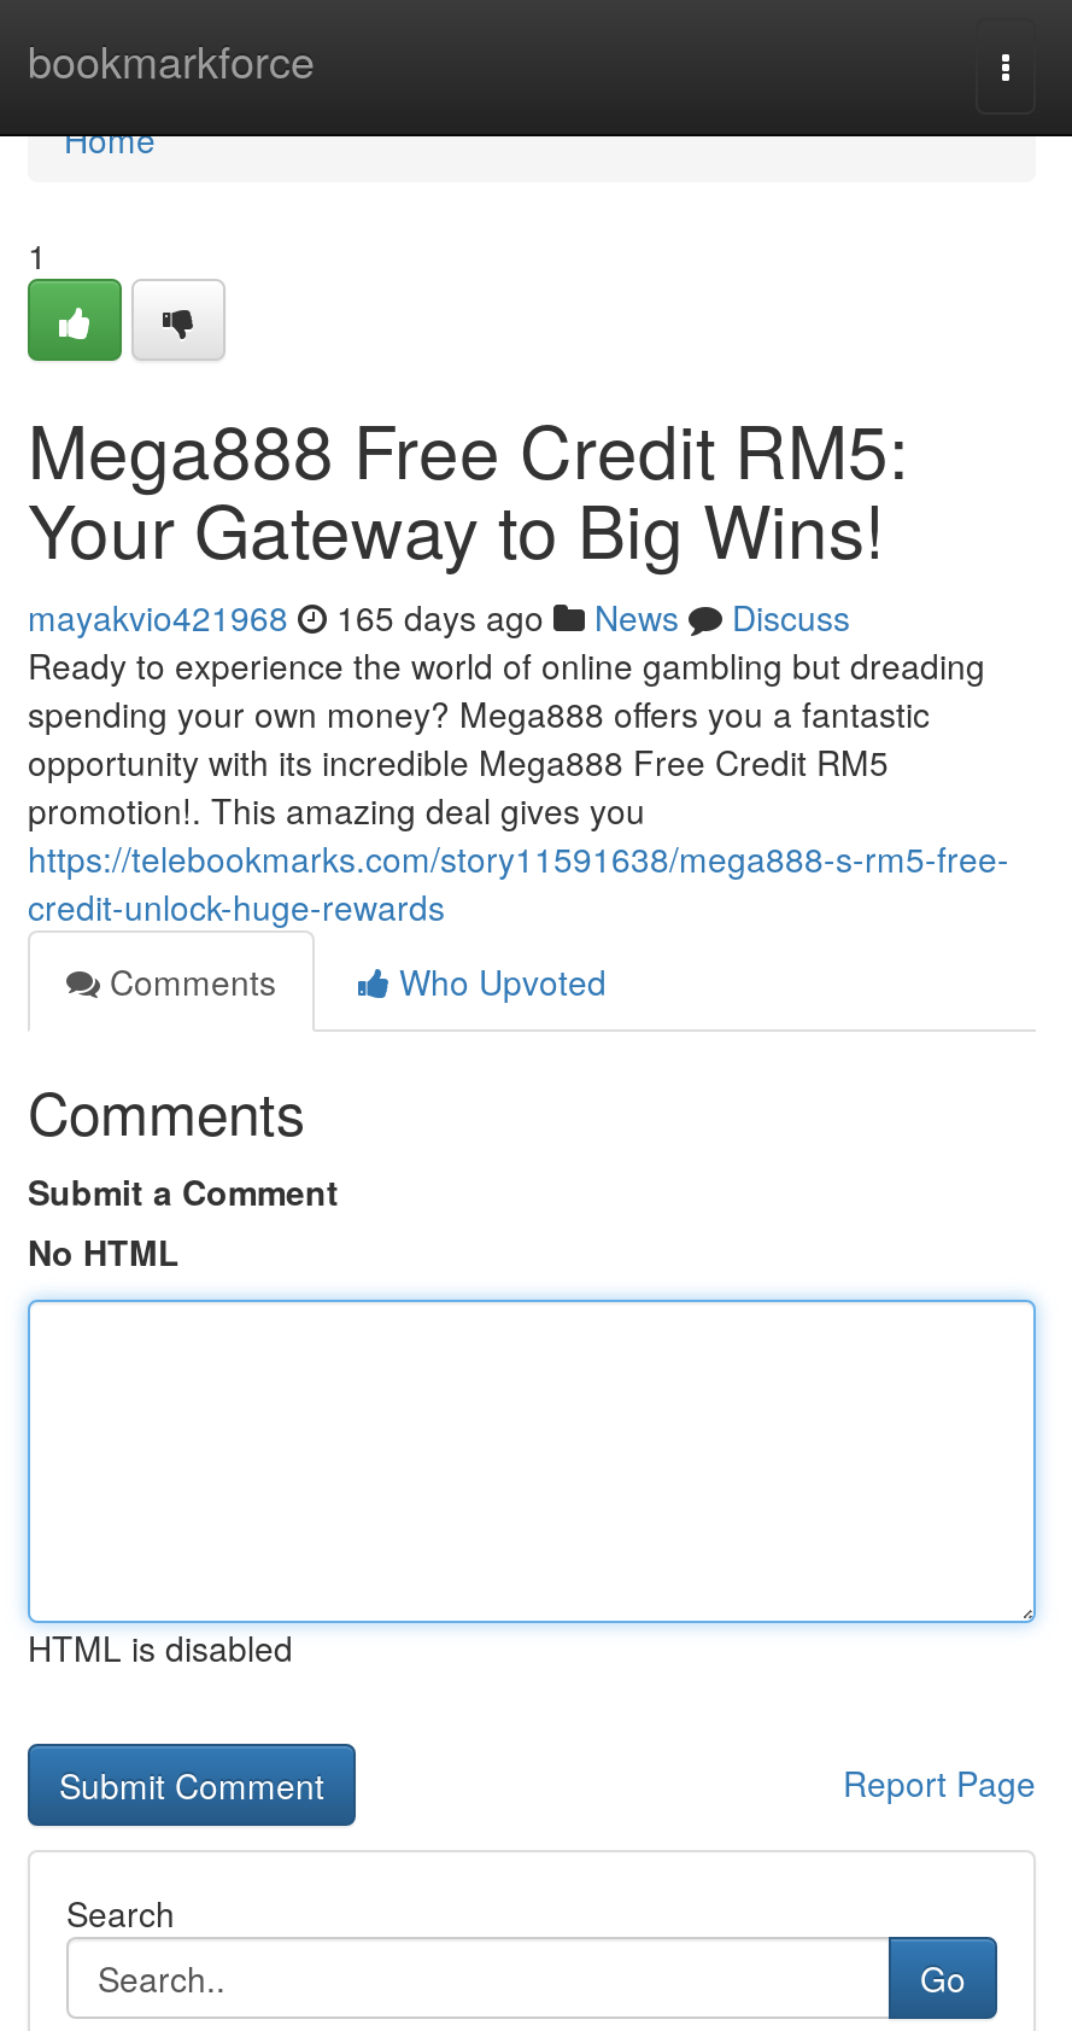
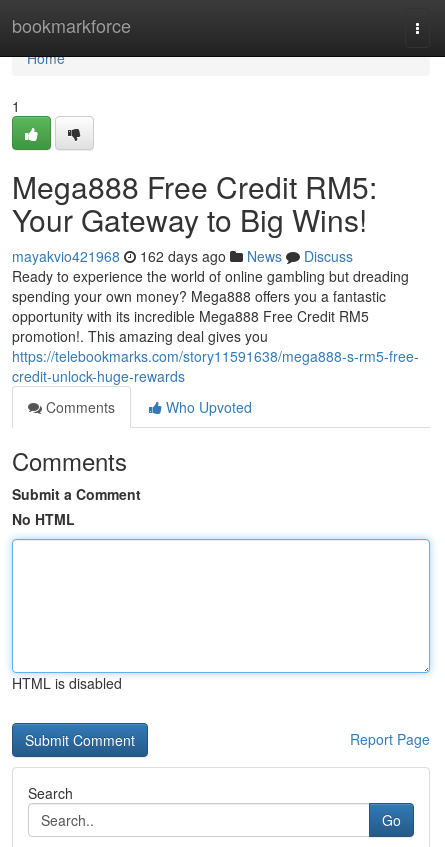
[28,593,850,641] mayakvio421968 165 days ago News Discuss -> [12,246,353,266] mayakvio421968 162 days ago News Discuss

